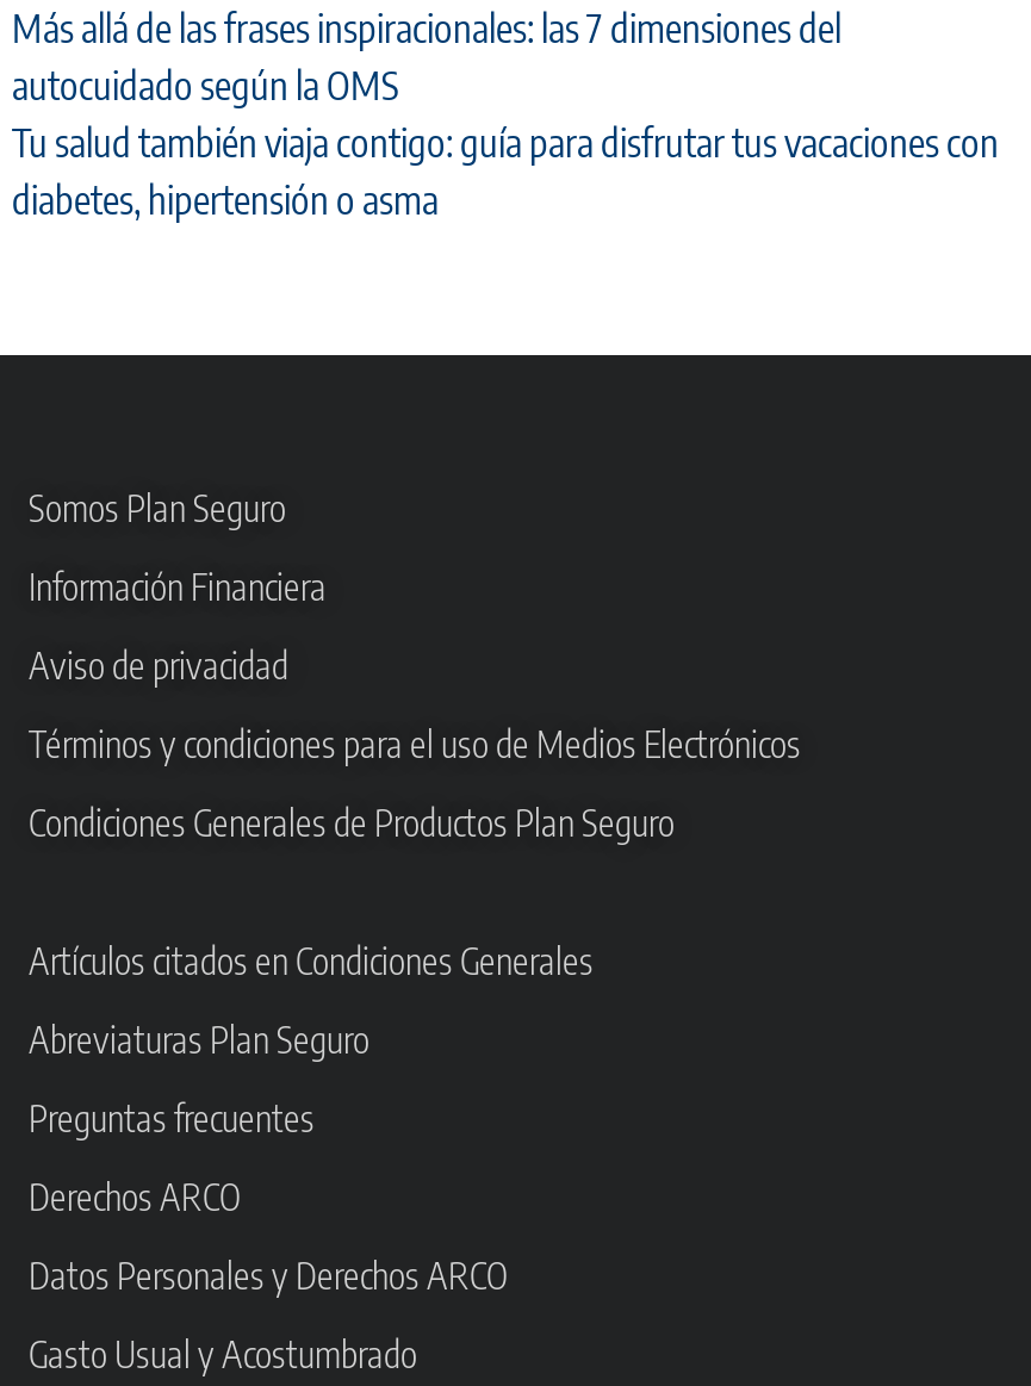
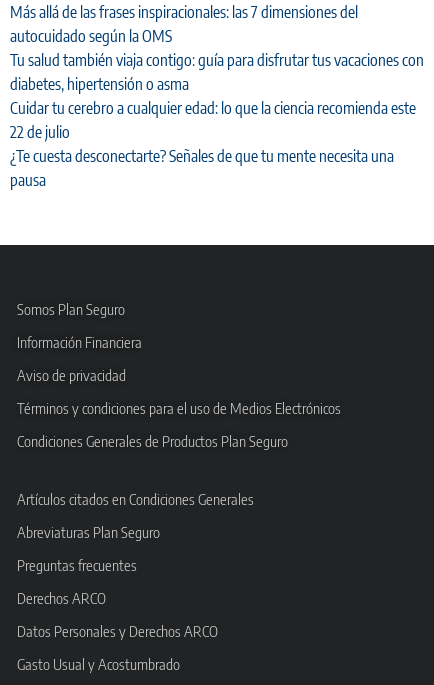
none -> [10,98,416,190] Cuidar tu cerebro a cualquier edad: lo que la ciencia recomienda este | 22 de julio | ¿Te cuesta desconectarte? Señales de que tu mente necesita una | pausa

